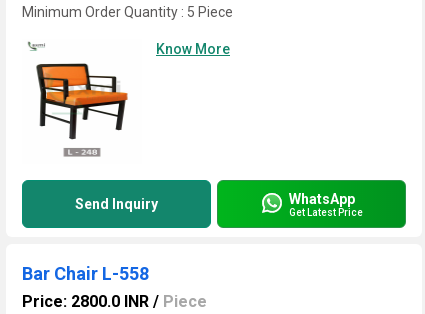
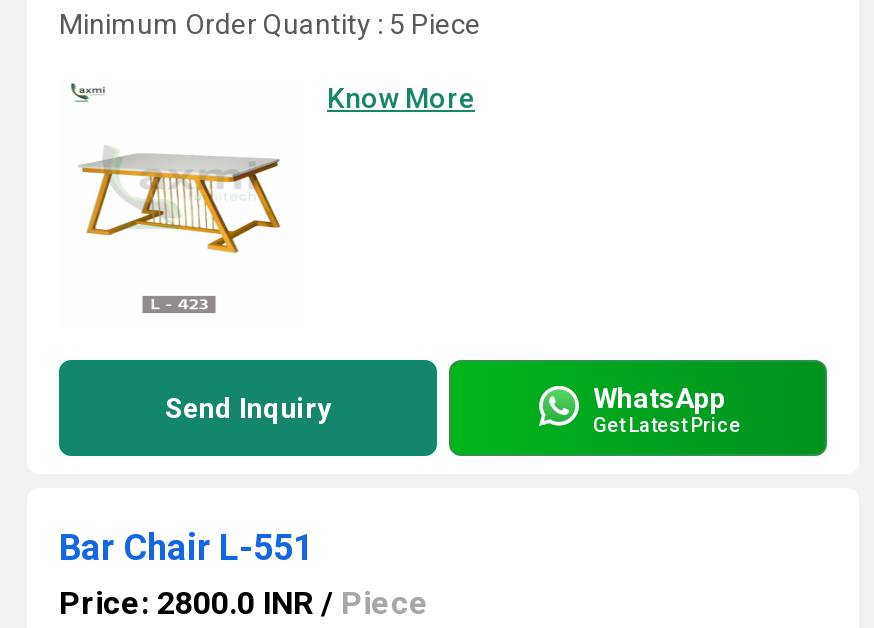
[34,63,132,140] [image] -> [79,128,281,278] [image]
[22,263,149,284] Bar Chair L-558 -> [59,526,313,568] Bar Chair L-551

